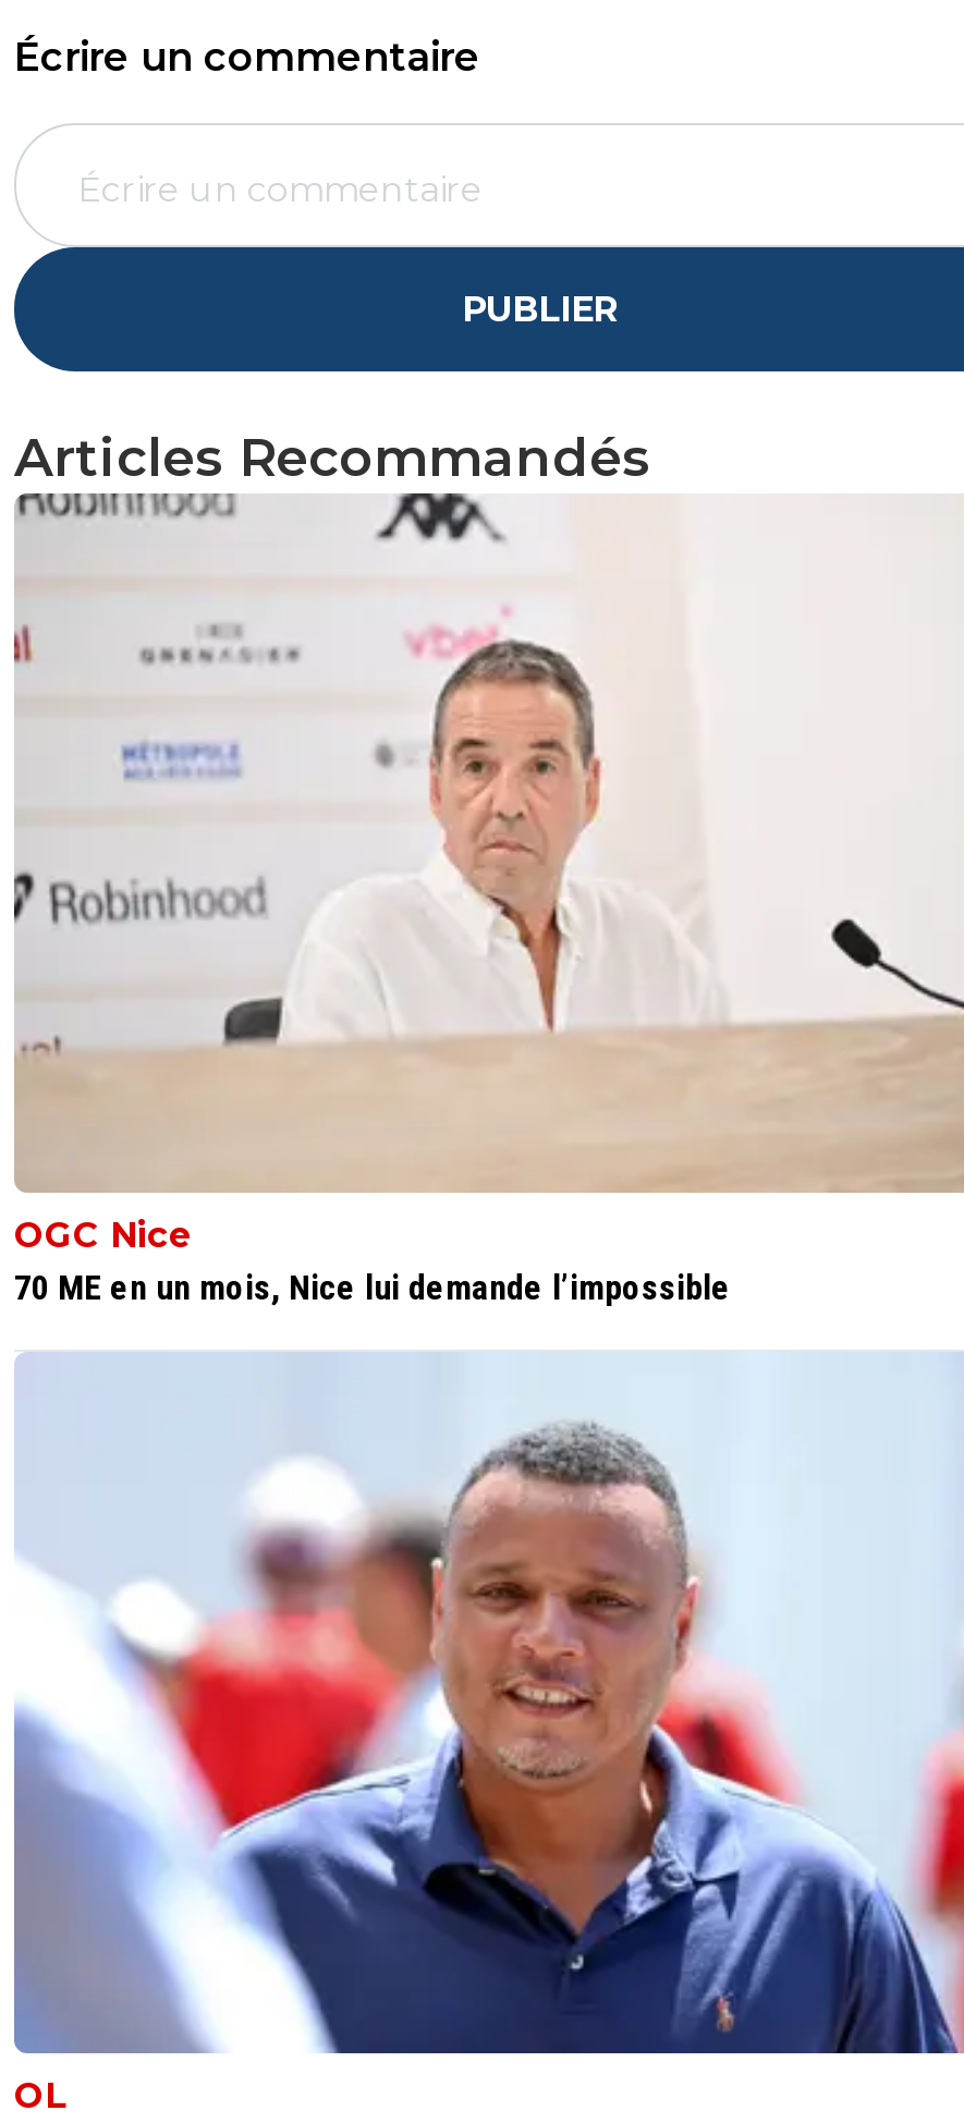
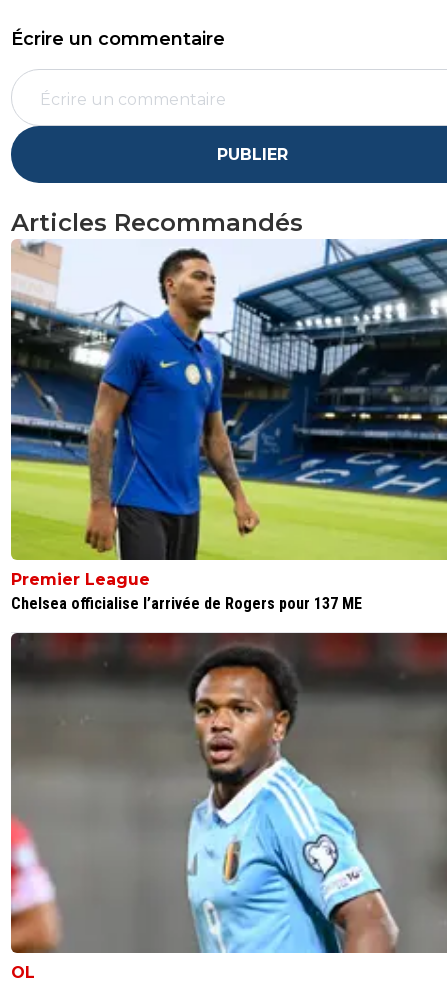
[12,496,957,1310] [image] | OGC Nice | 70 ME en un mois, Nice lui demande l’impossible -> [10,238,444,612] [image] | Premier League | Chelsea officialise l’arrivée de Rogers pour 137 ME
[12,1352,957,2055] [image] -> [10,632,444,954] [image]

